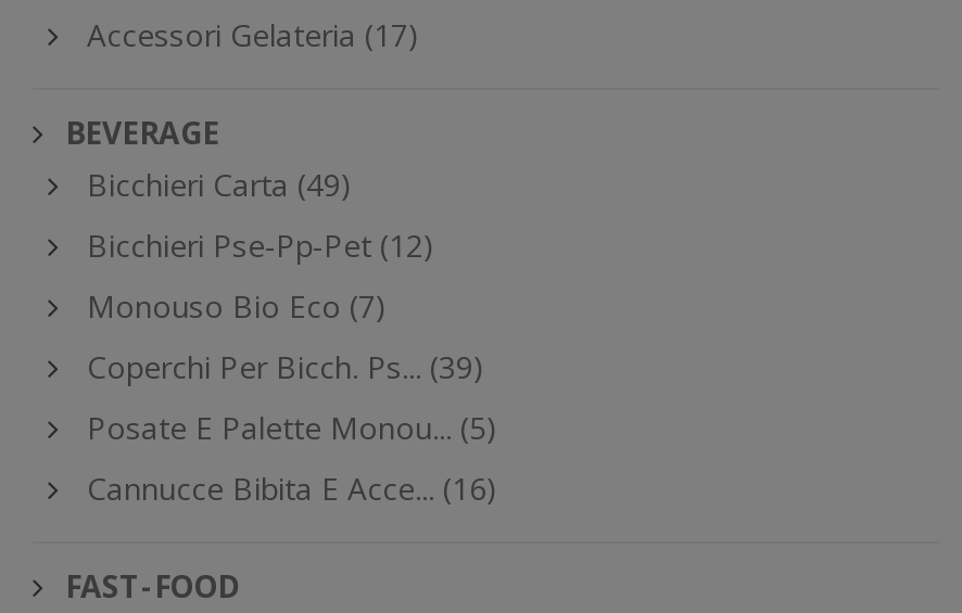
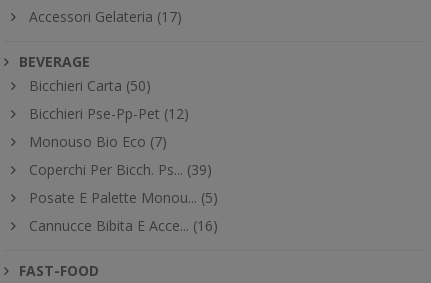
[87,164,352,205] Bicchieri Carta (49) -> [29,76,151,95] Bicchieri Carta (50)

